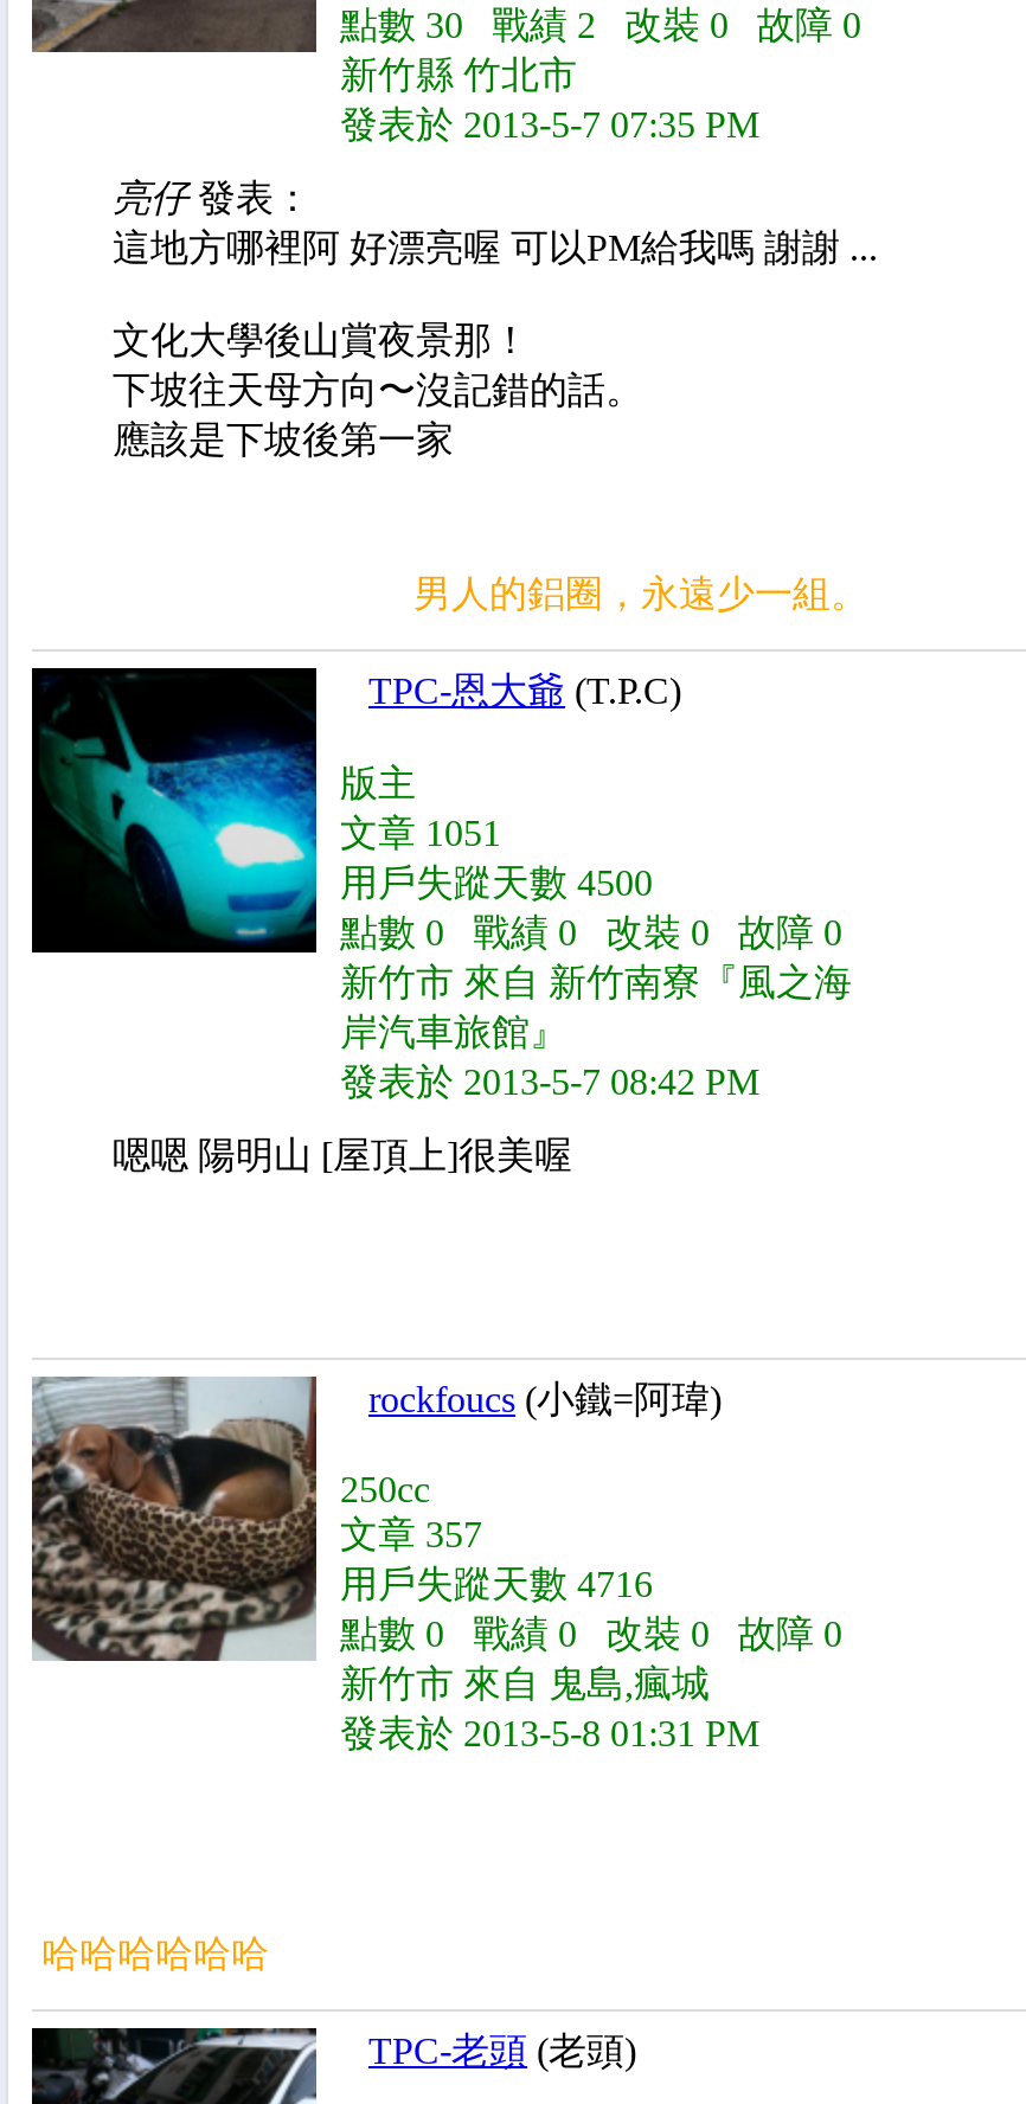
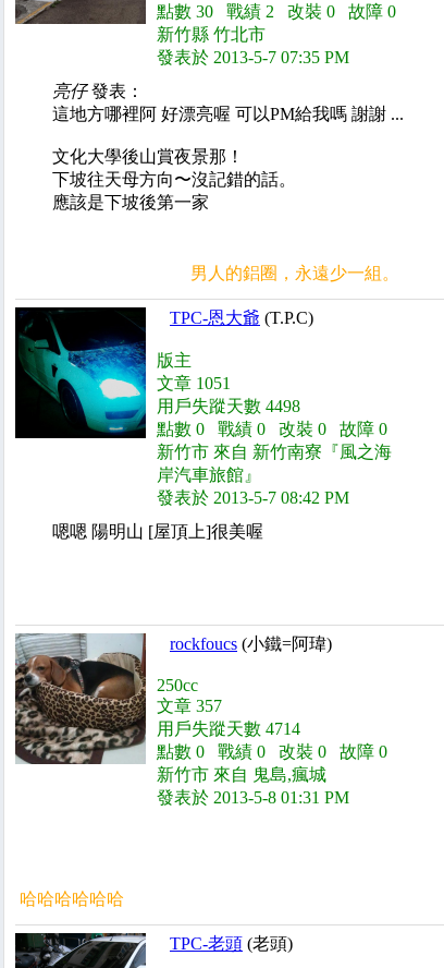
[340,862,653,903] 用戶失蹤天數 4500 -> [157,397,300,415] 用戶失蹤天數 4498
[340,1564,653,1604] 用戶失蹤天數 4716 -> [157,719,300,738] 用戶失蹤天數 4714

